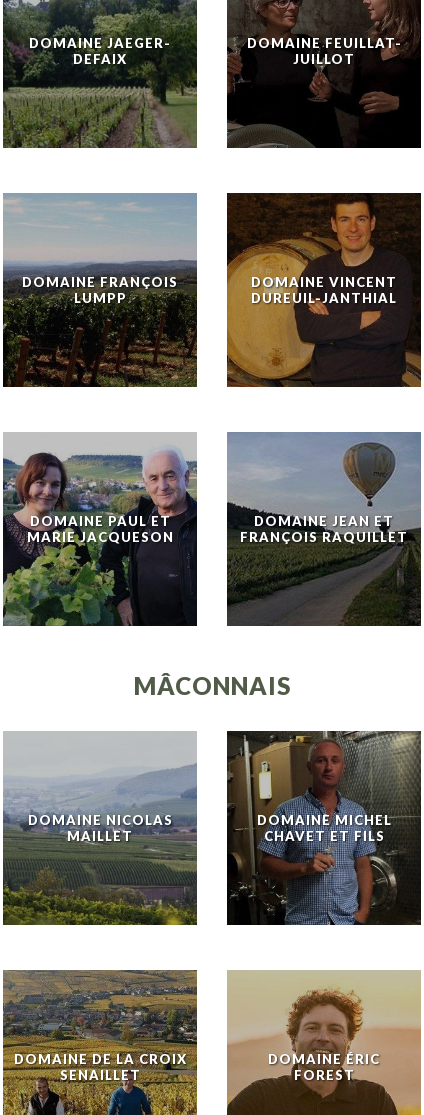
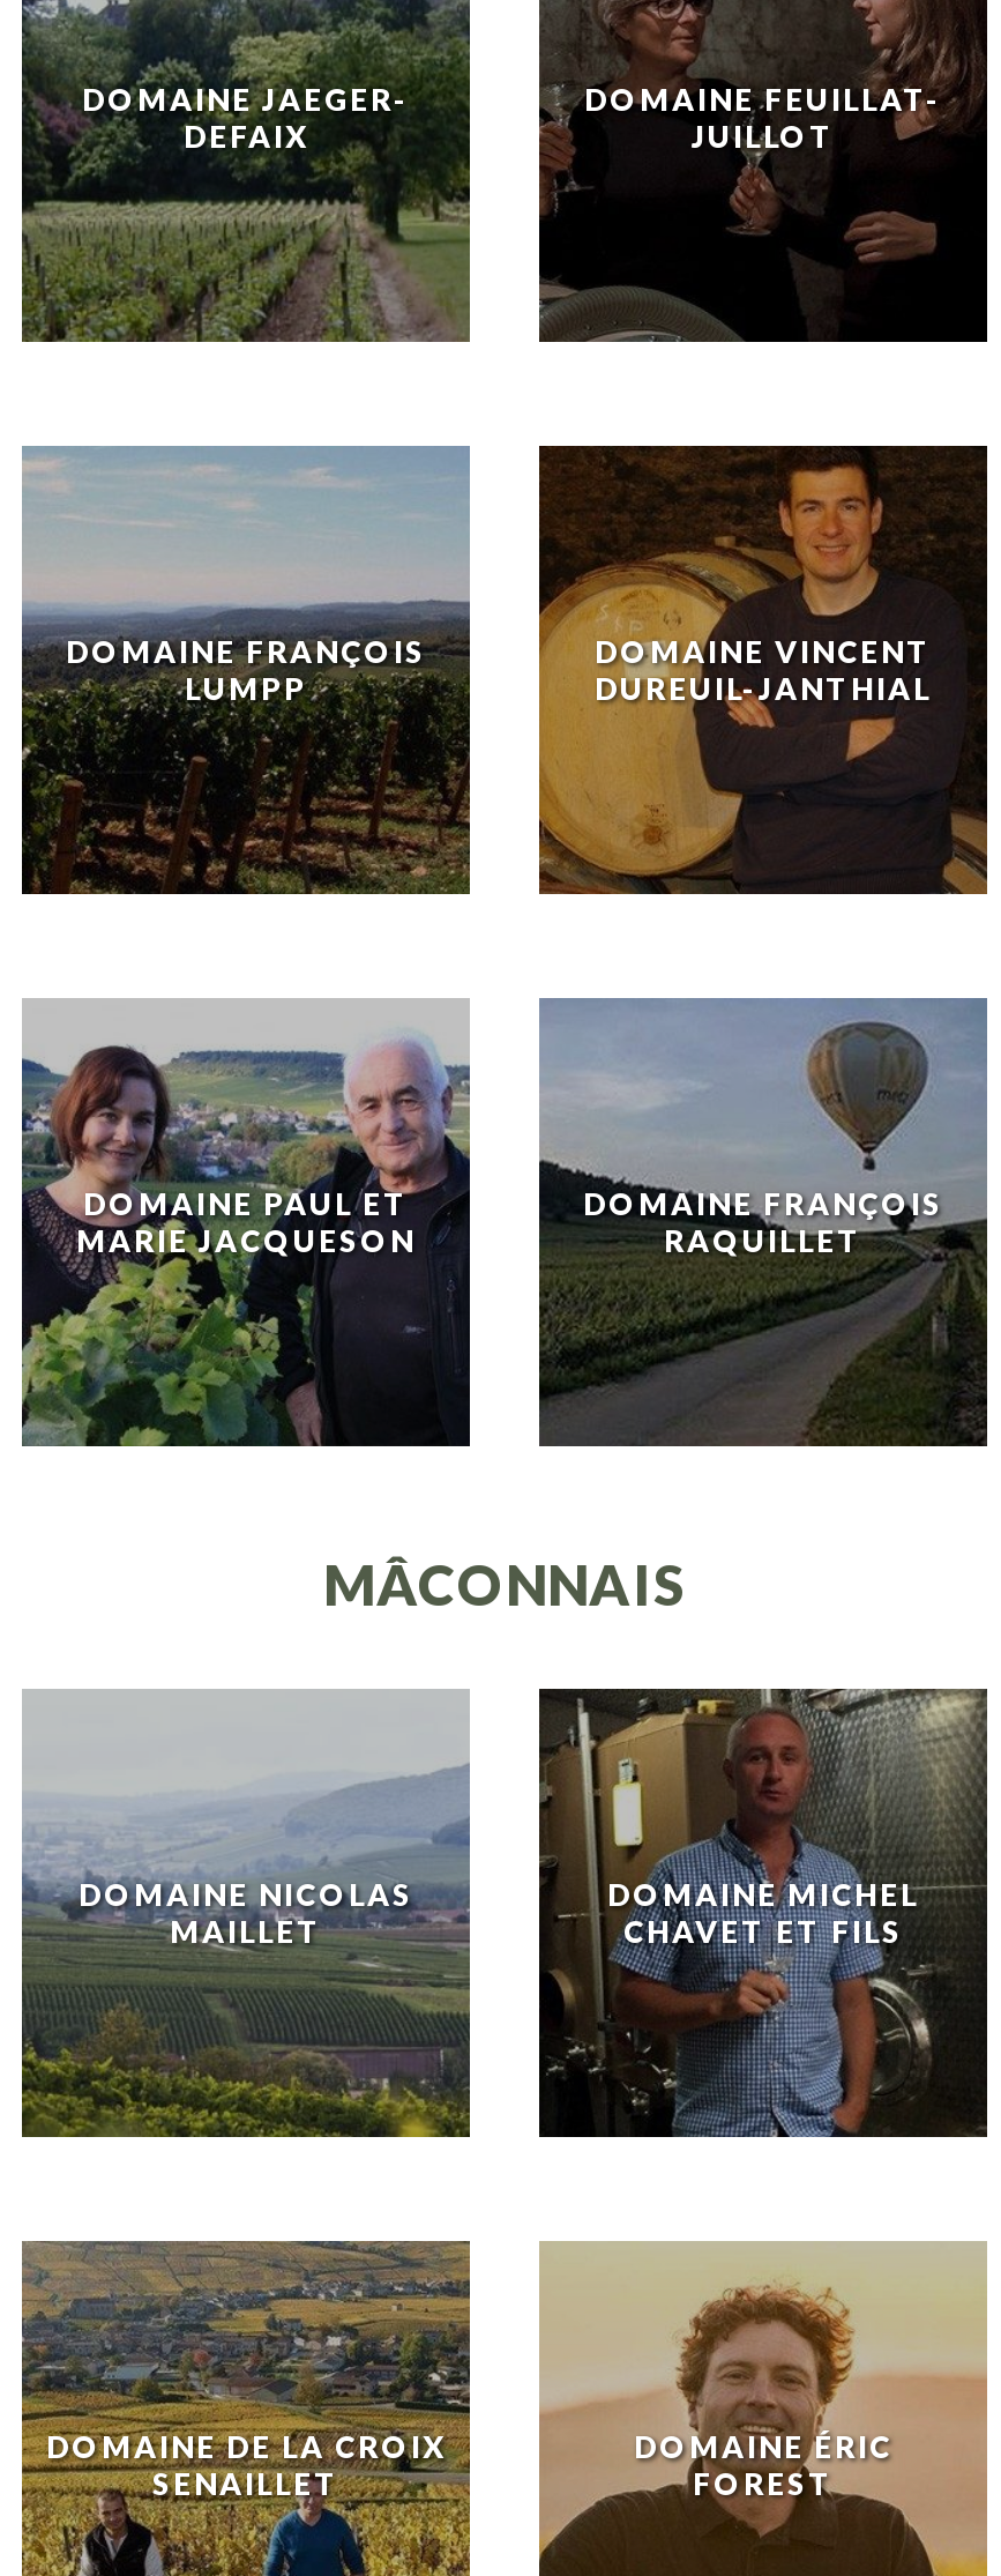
[240,513,408,545] DOMAINE JEAN ET | FRANÇOIS RAQUILLET -> [583,1185,943,1259] DOMAINE FRANÇOIS | RAQUILLET

